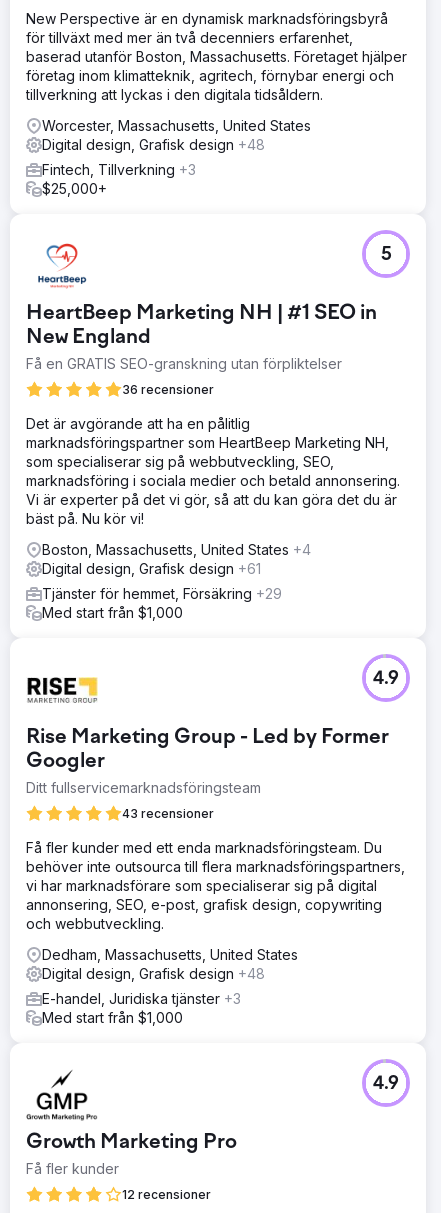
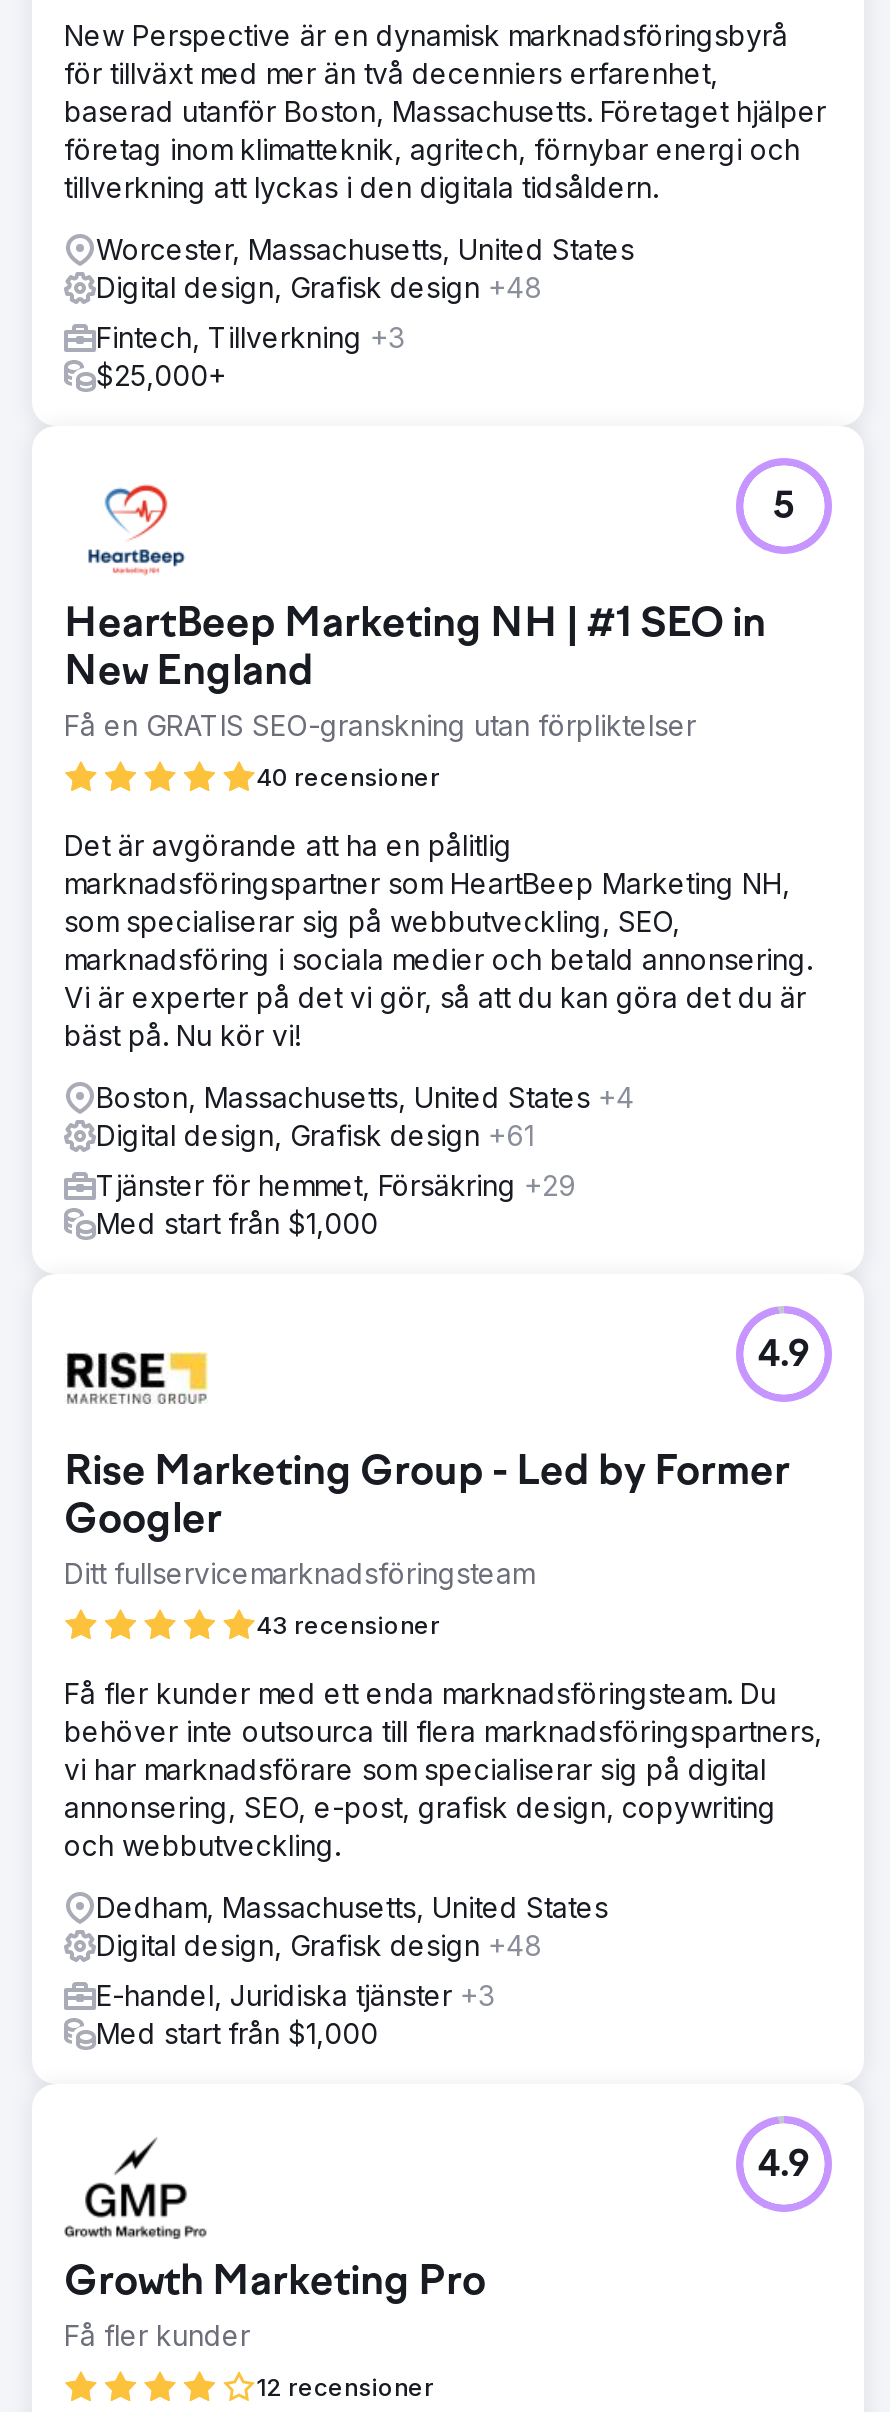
[122,382,214,397] 36 recensioner -> [256,762,440,792] 40 recensioner

